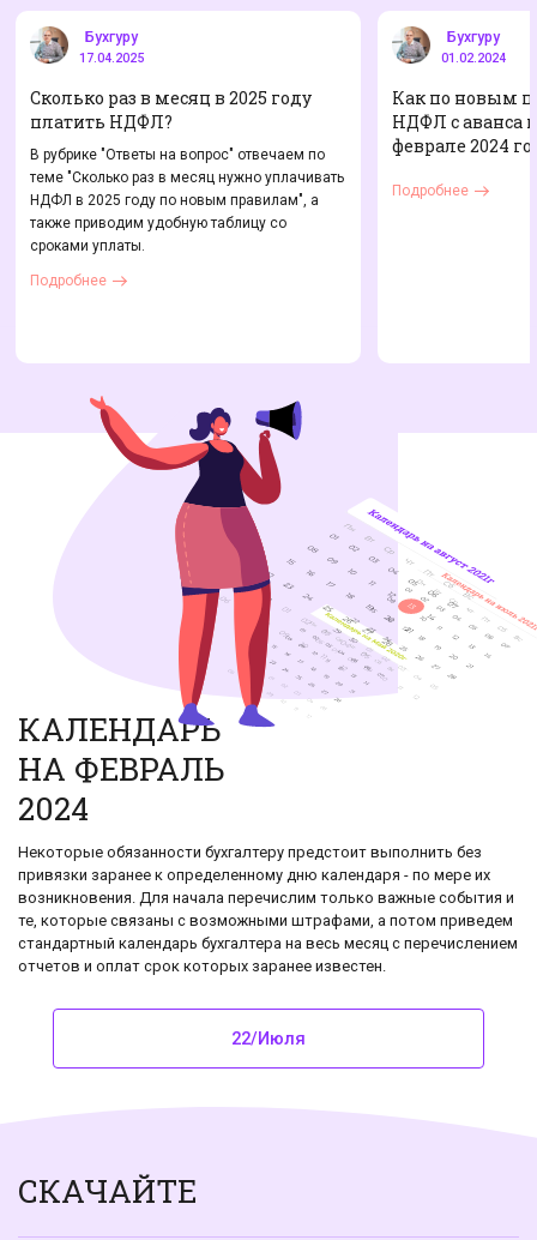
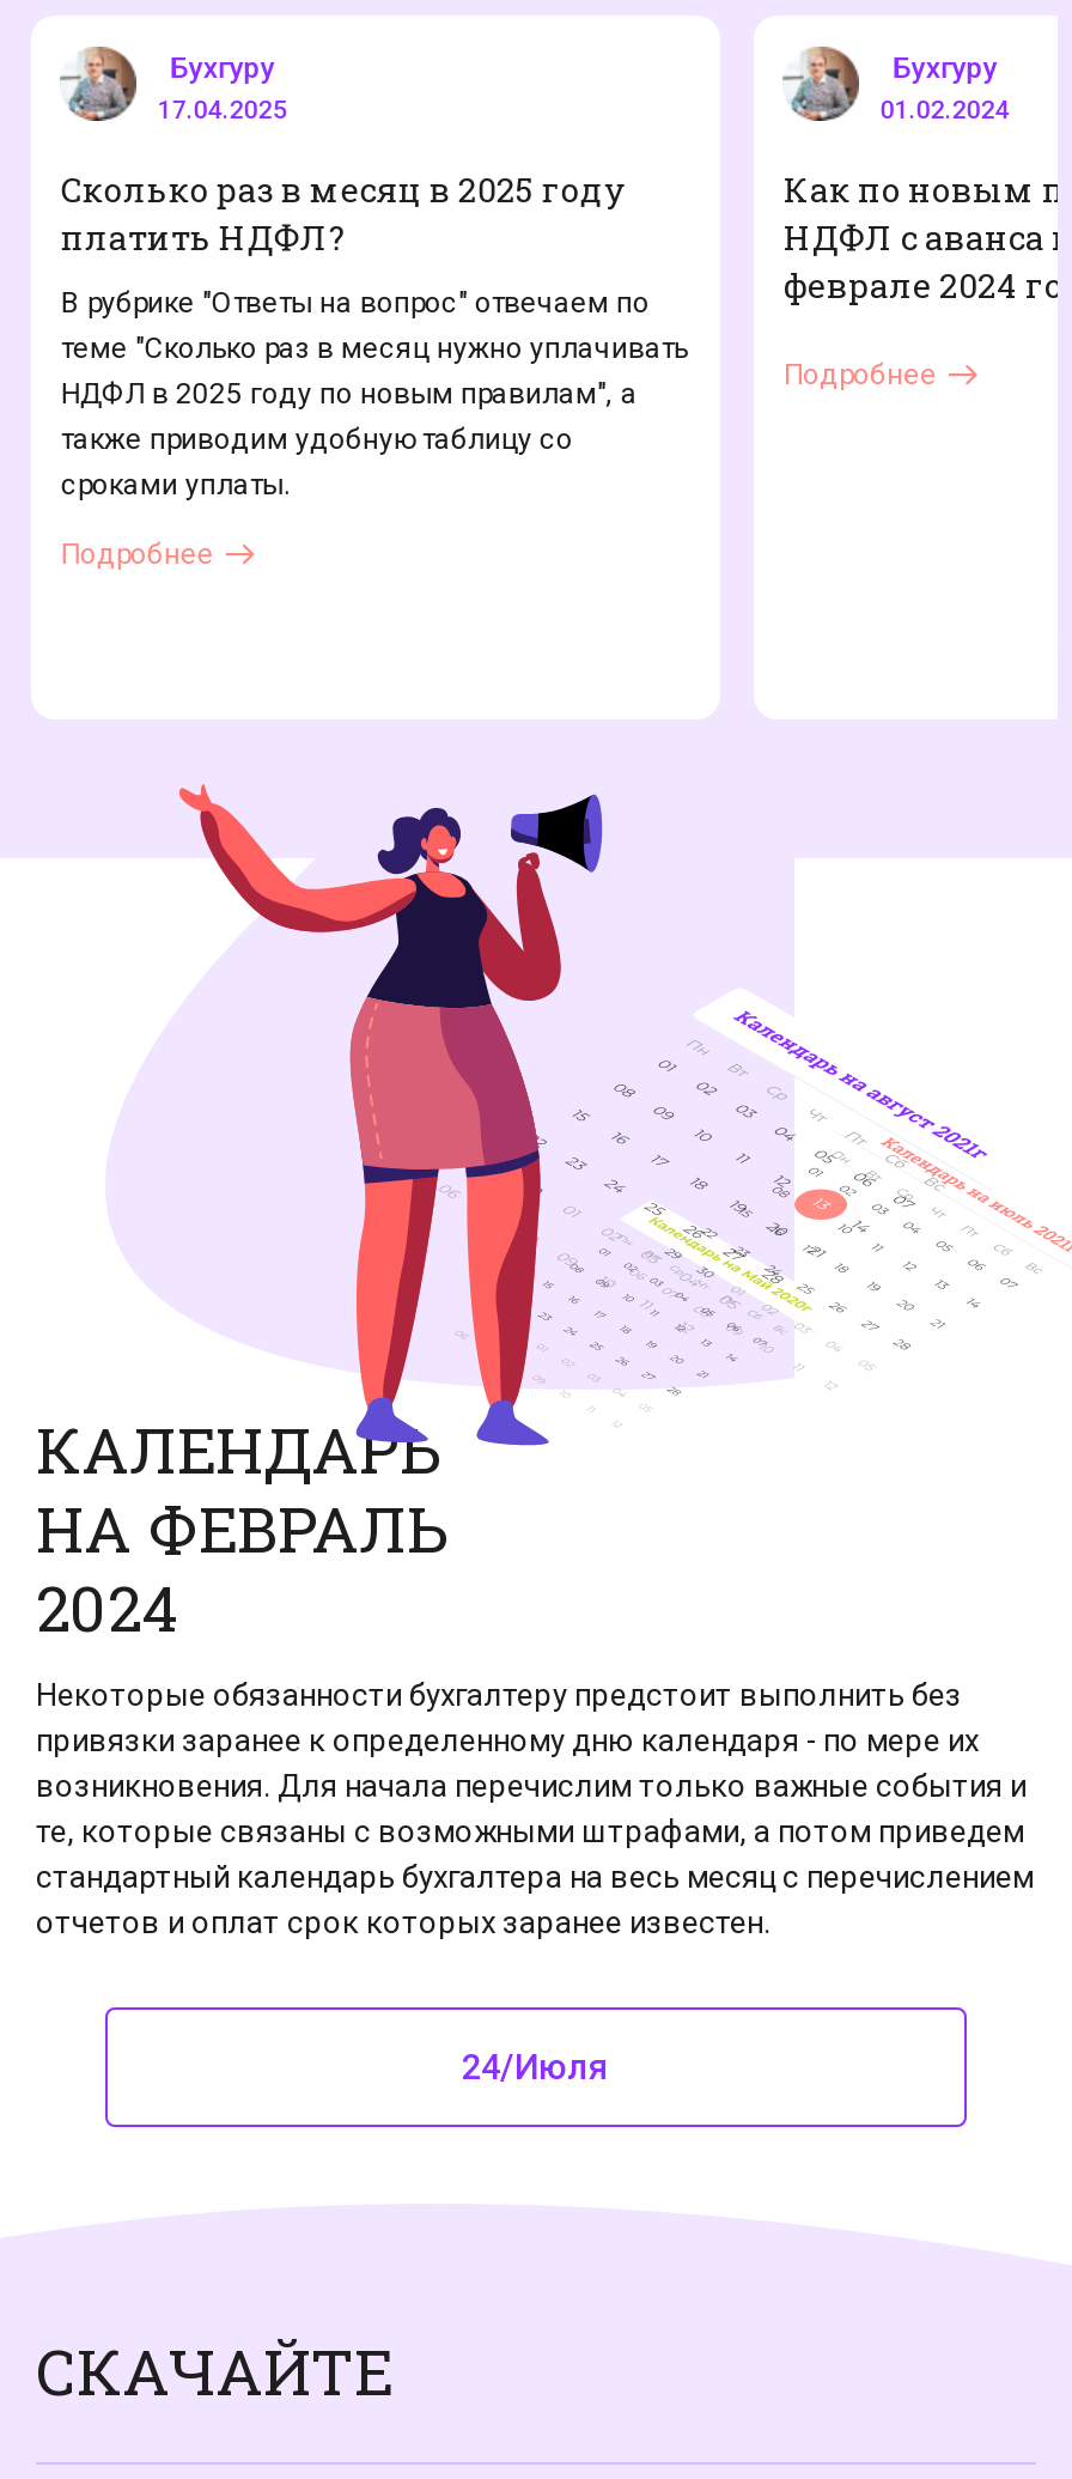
[231,1027,306,1049] 22/Июля -> [462,2045,610,2088] 24/Июля

